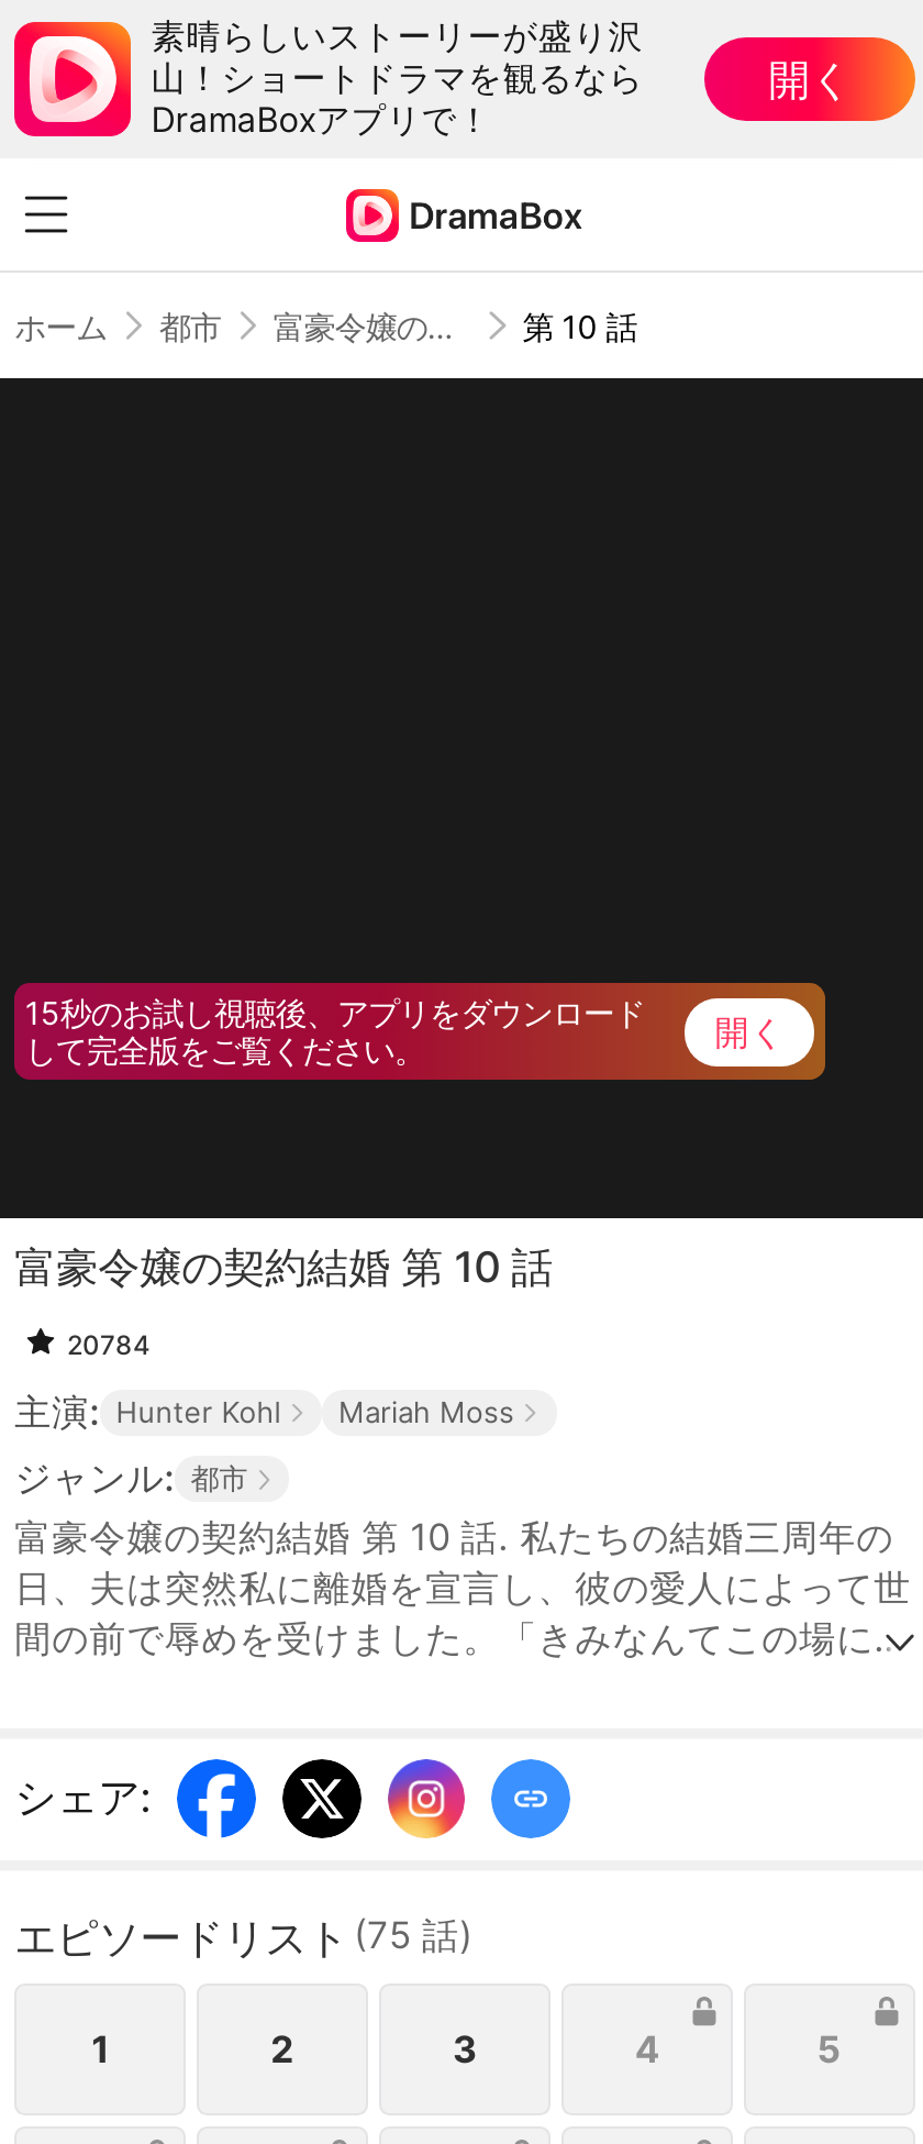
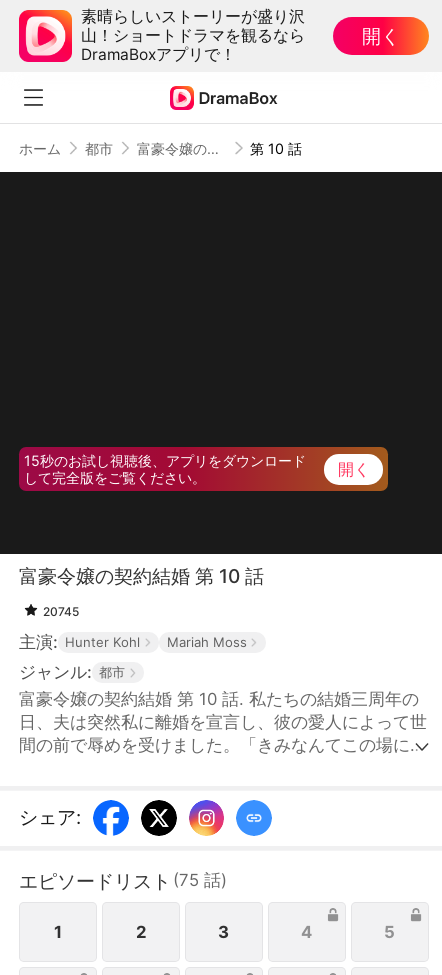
[67,1328,151,1361] 20784 -> [43,604,79,619] 20745

